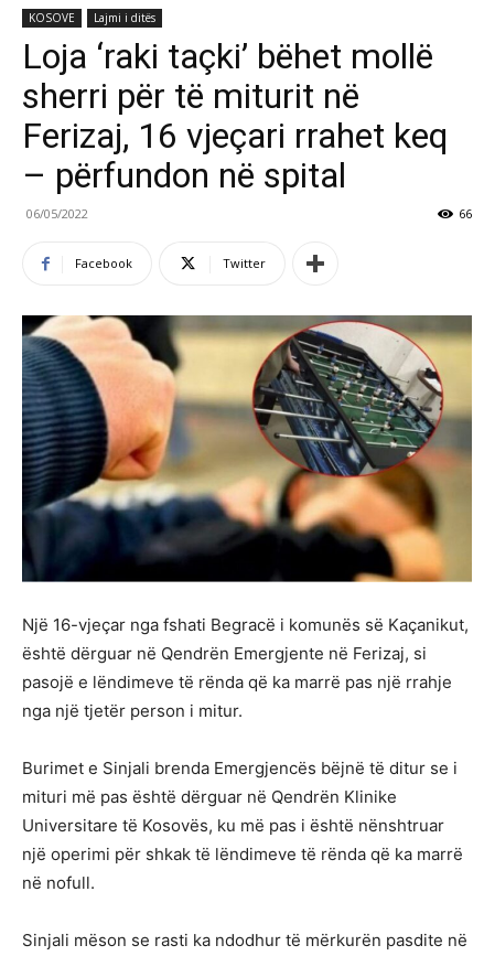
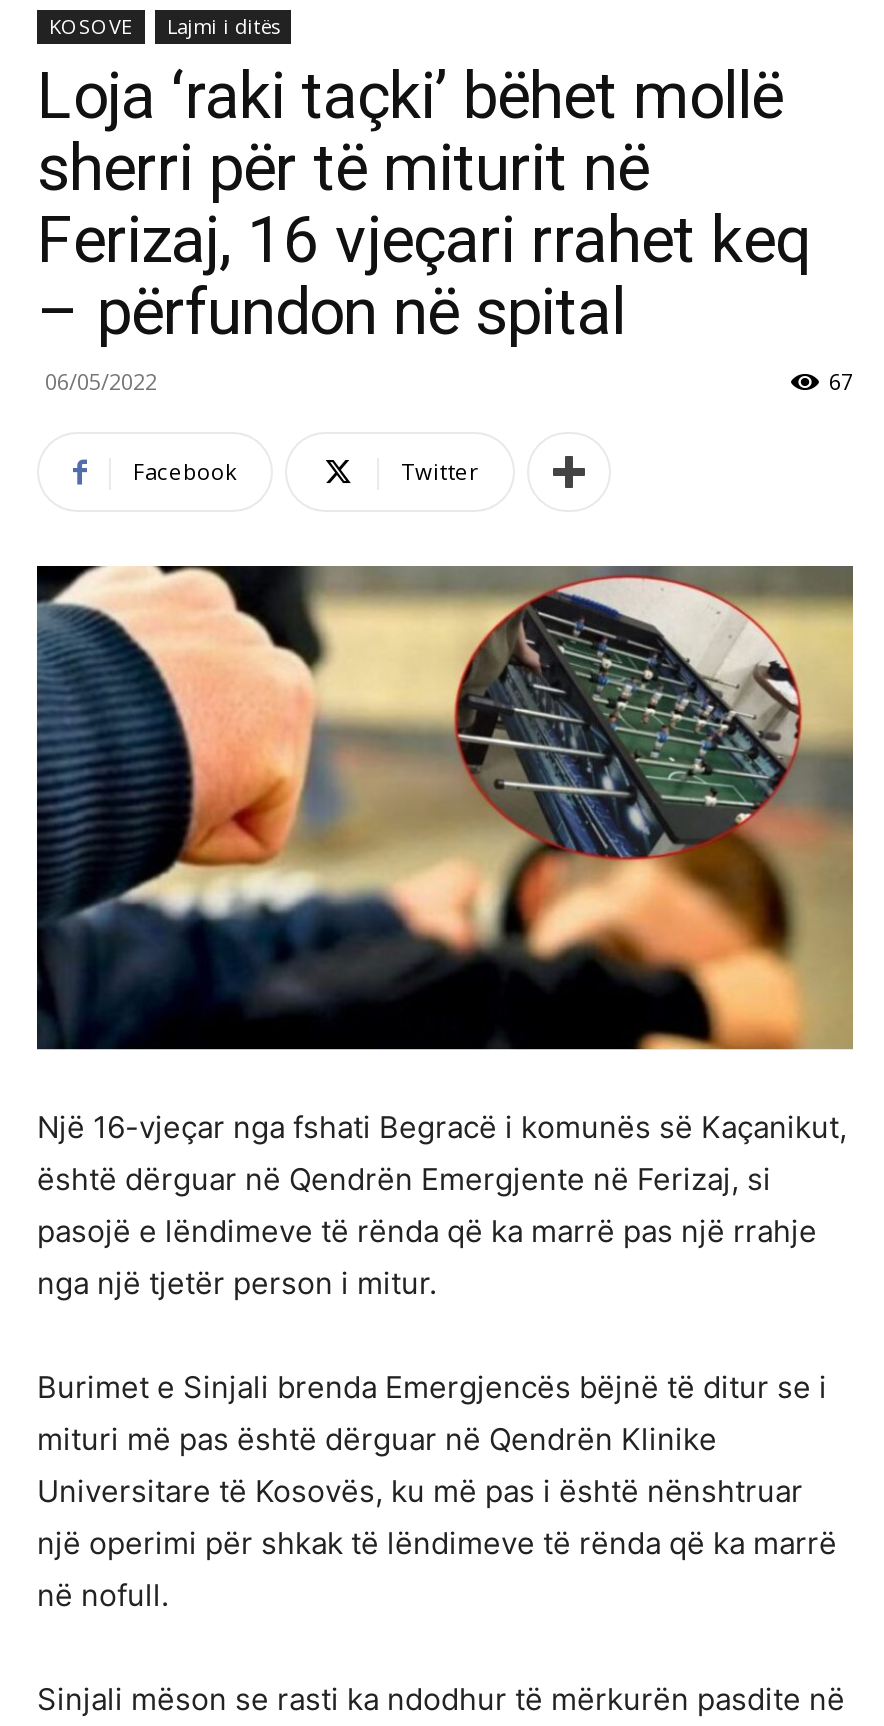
[459,205,472,222] 66 -> [829,366,853,396] 67

